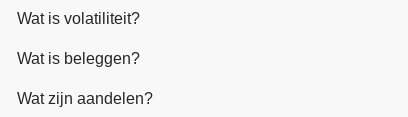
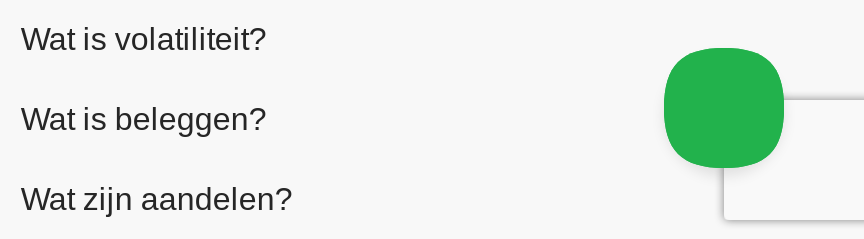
none -> [662,46,858,224] [image]

